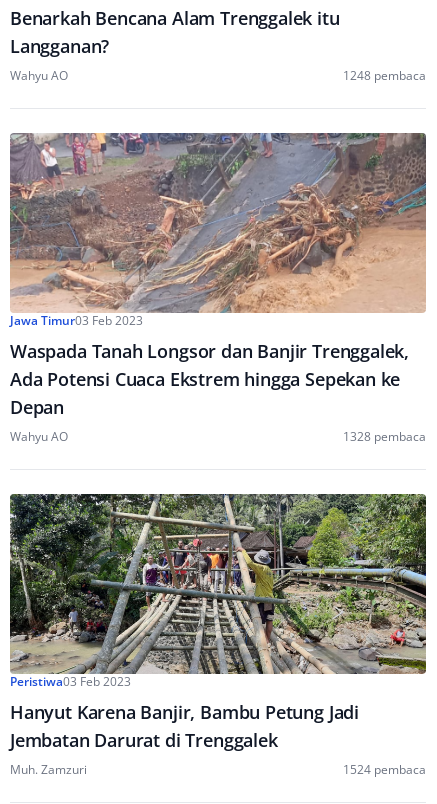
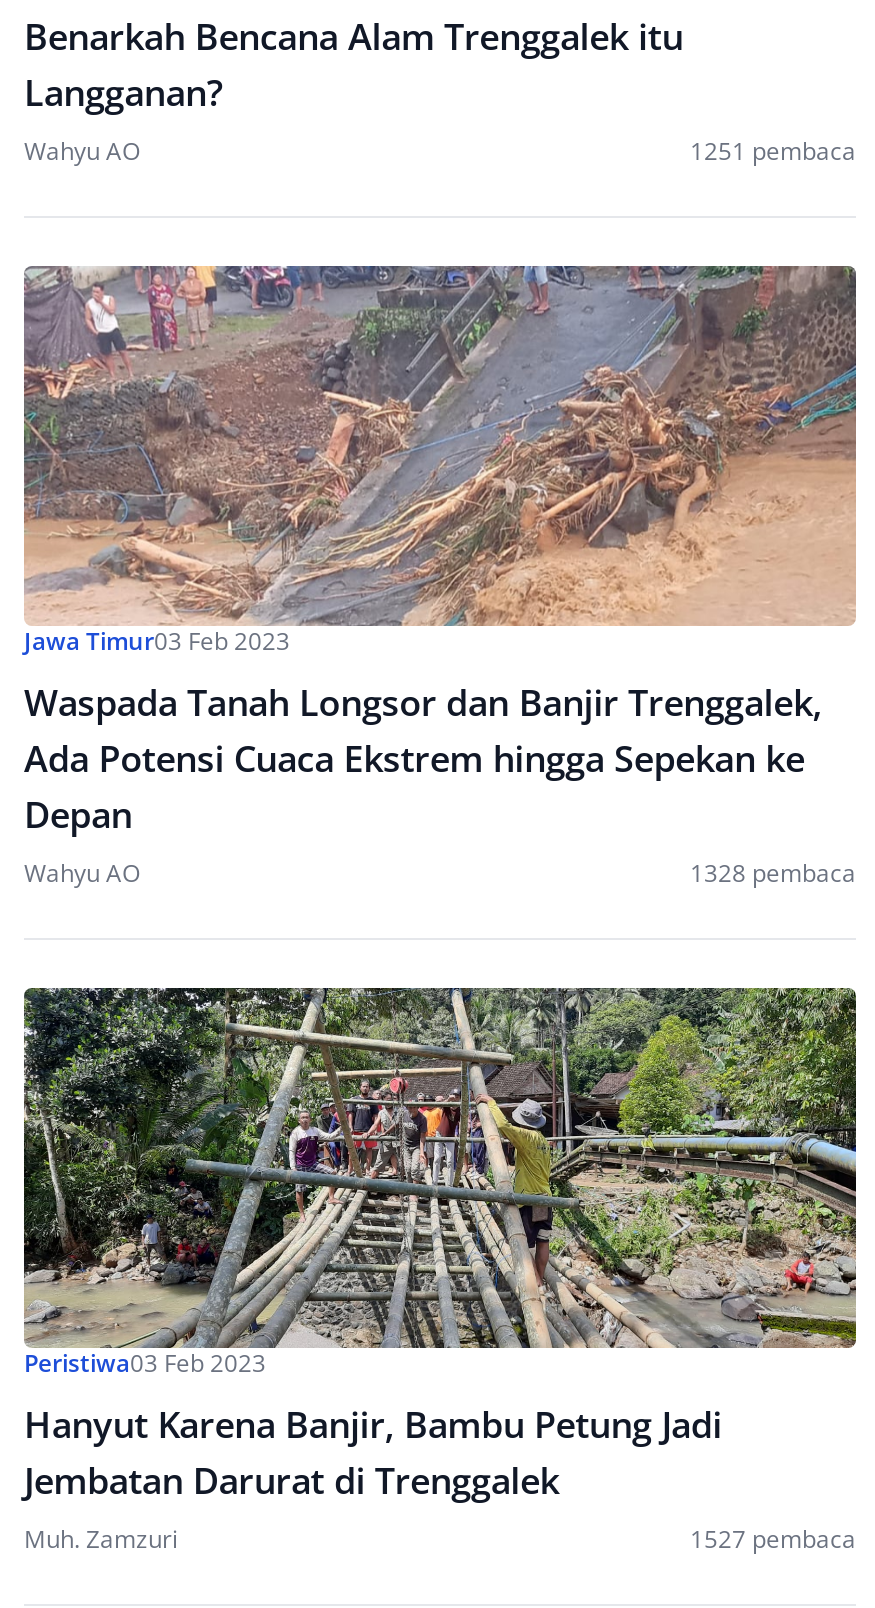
[343,67,426,84] 1248 pembaca -> [690,134,856,168] 1251 pembaca
[343,761,426,778] 1524 pembaca -> [690,1522,856,1556] 1527 pembaca

